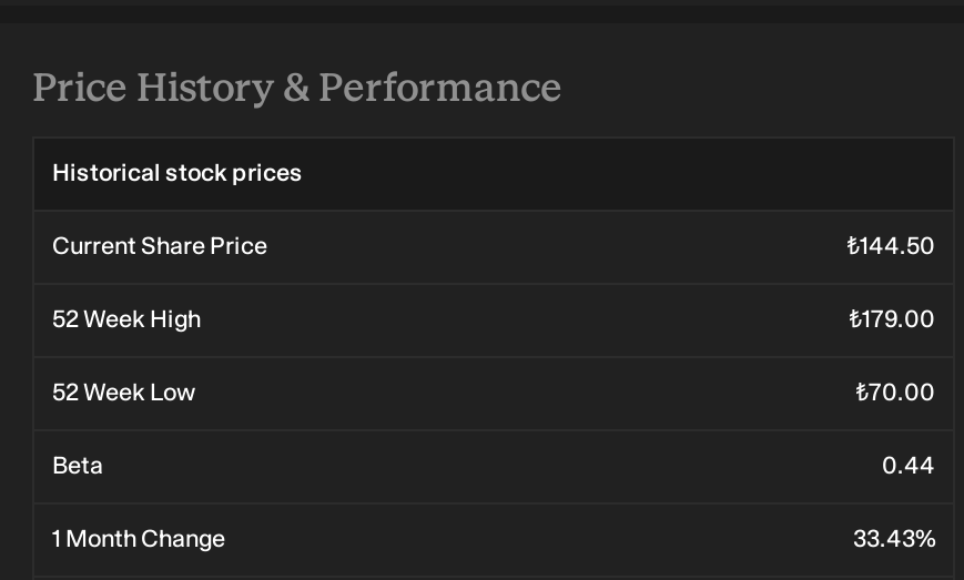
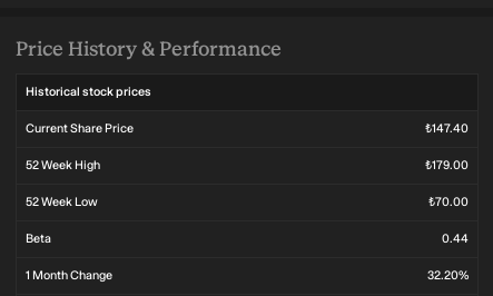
[846,231,935,260] ₺144.50 -> [425,121,469,135] ₺147.40
[853,524,935,553] 33.43% -> [427,268,469,282] 32.20%

